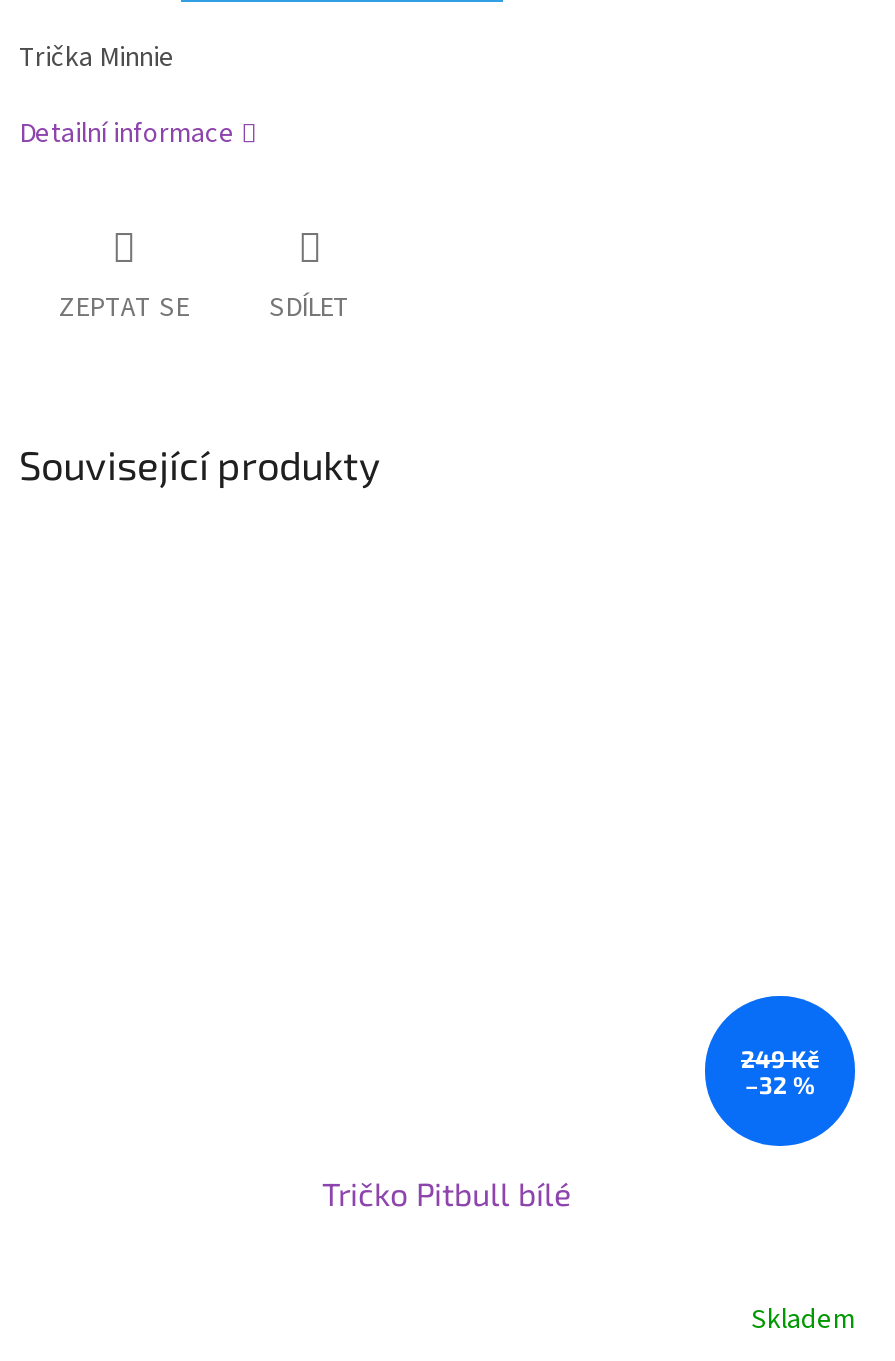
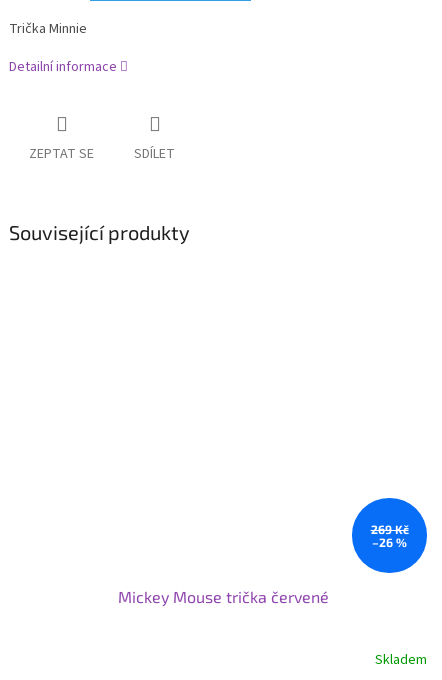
[741,1044,819,1098] 249 Kč | –32 % -> [370,522,408,549] 269 Kč | –26 %
[322,1175,572,1213] Tričko Pitbull bílé -> [117,587,328,606] Mickey Mouse trička červené

